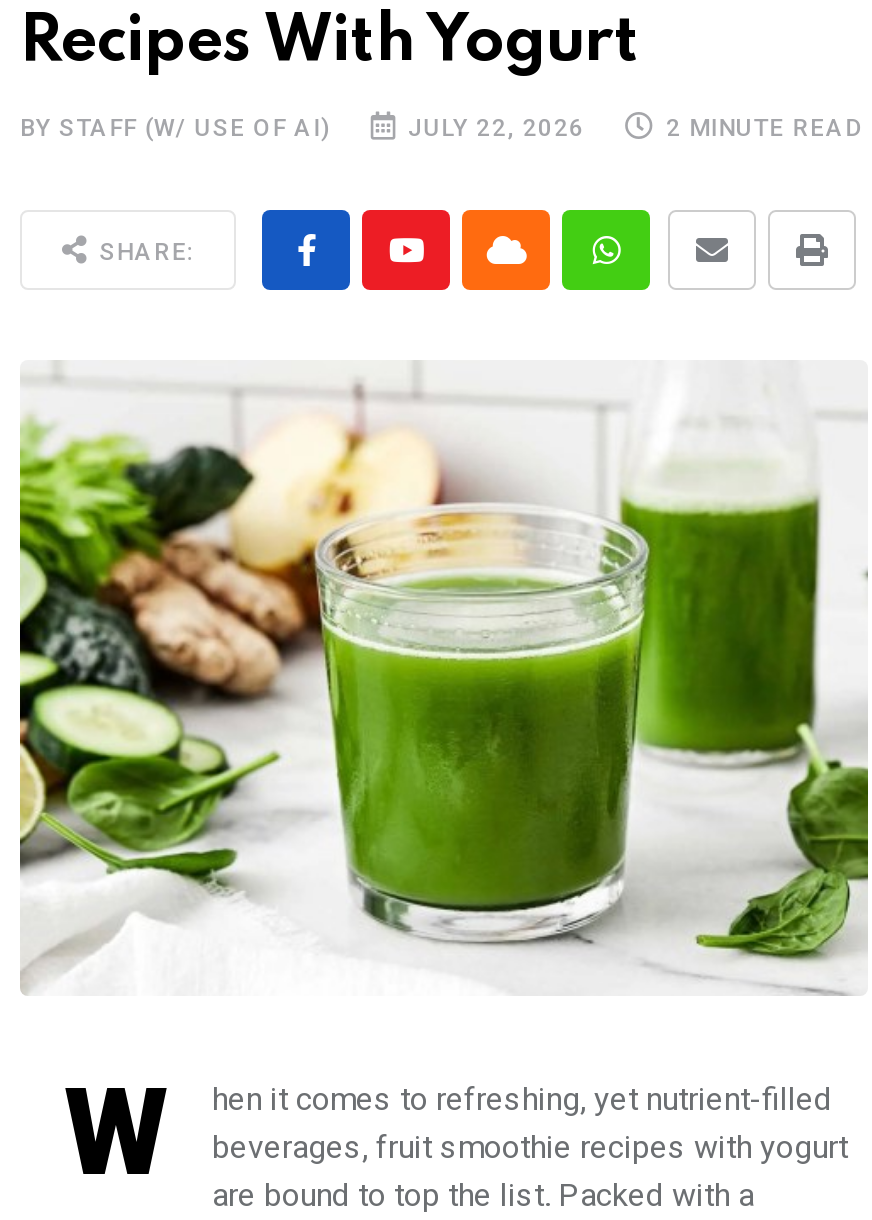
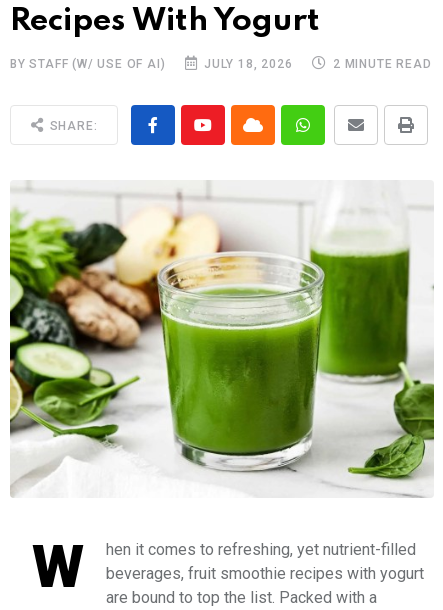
[400,114,585,142] JULY 22, 2026 -> [200,57,292,71] JULY 18, 2026

